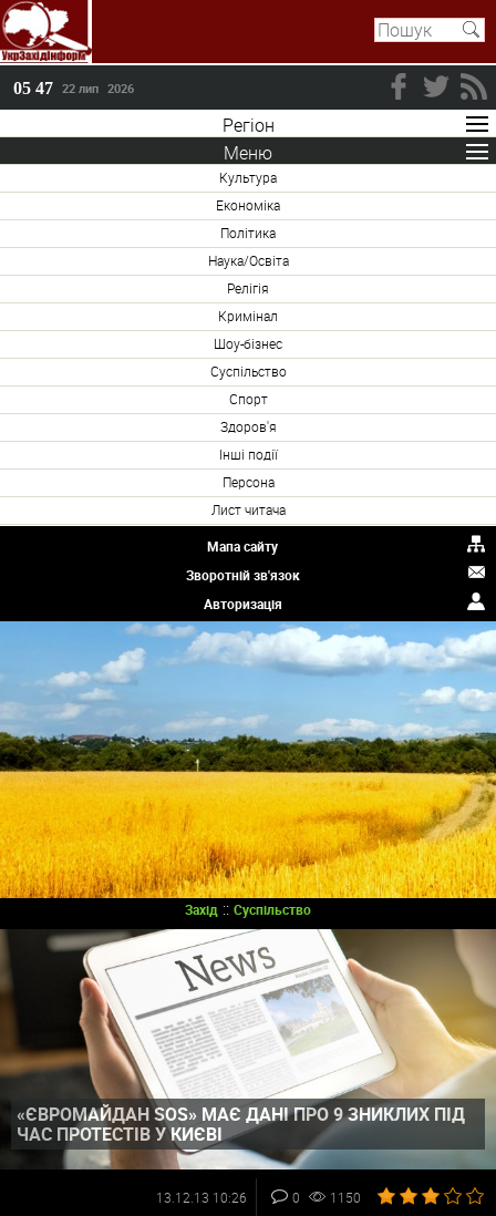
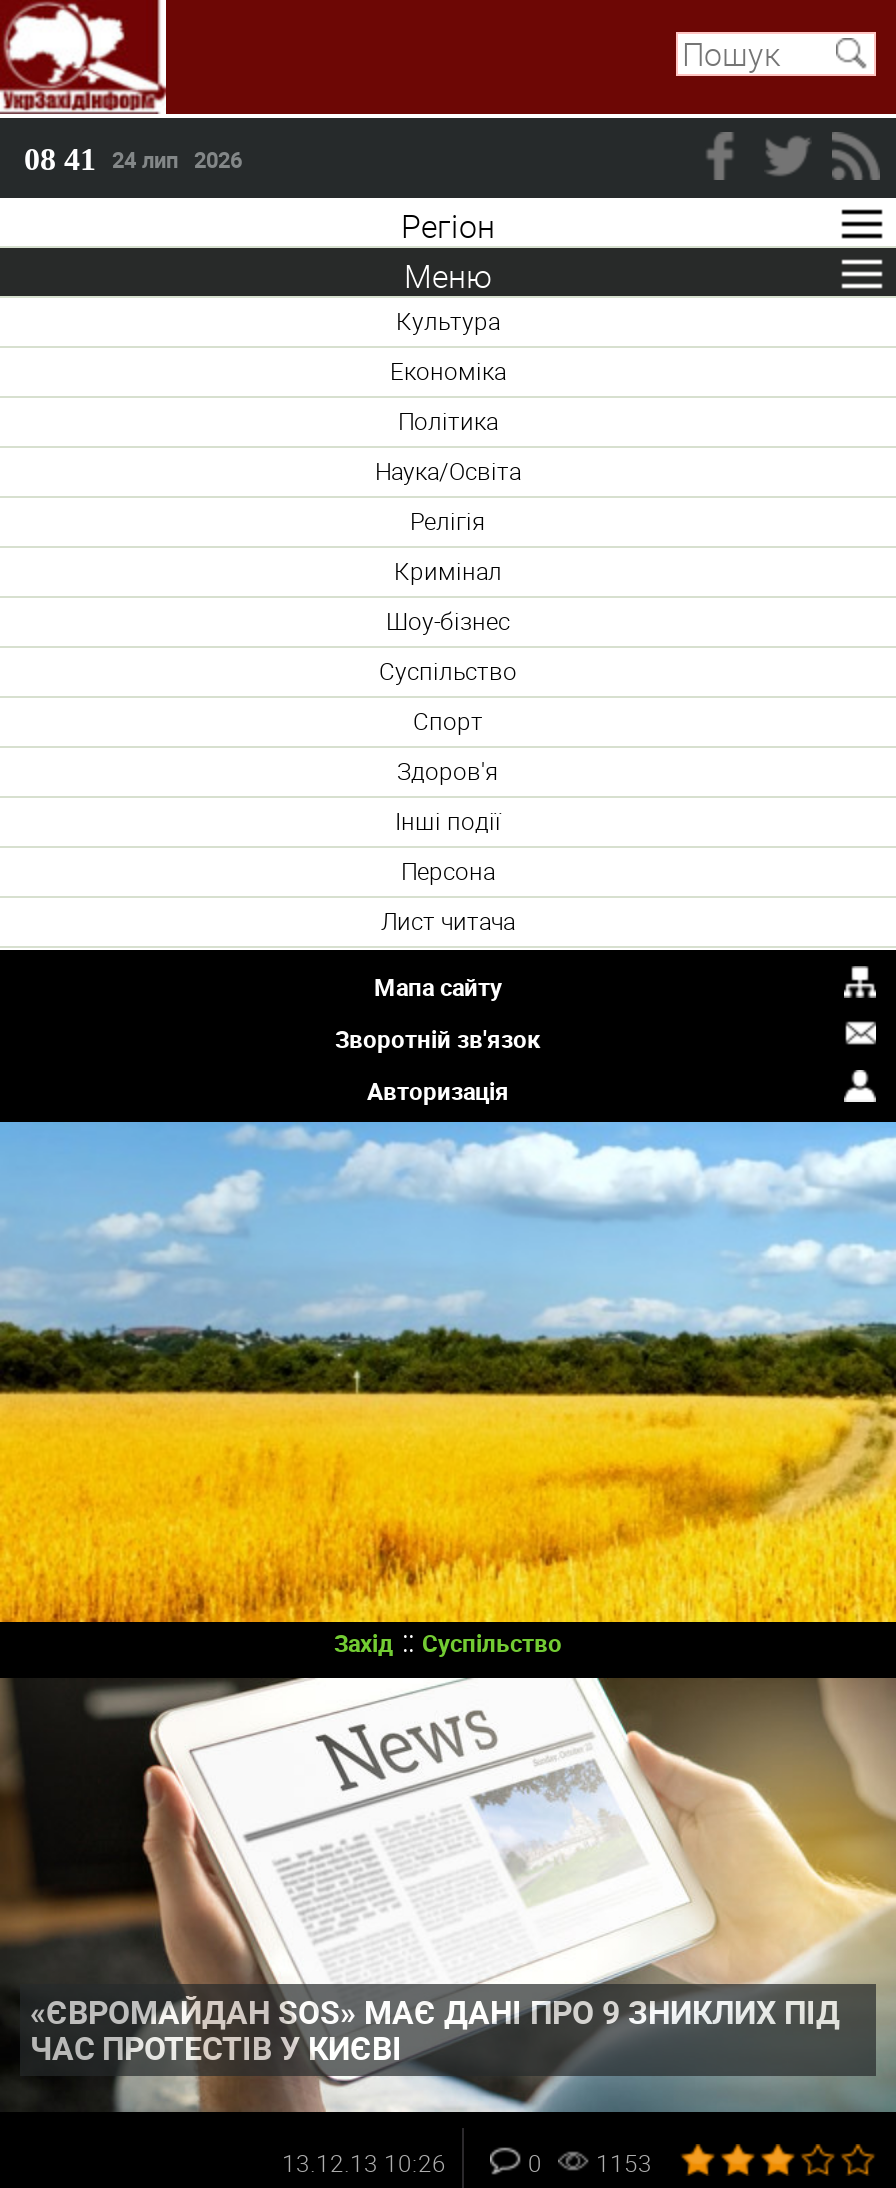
[13,78,134,97] 05 47 22 лип 2026 -> [24,142,242,176] 08 41 24 лип 2026
[292,1188,361,1206] 0 1150 -> [528,2146,652,2178] 0 1153

